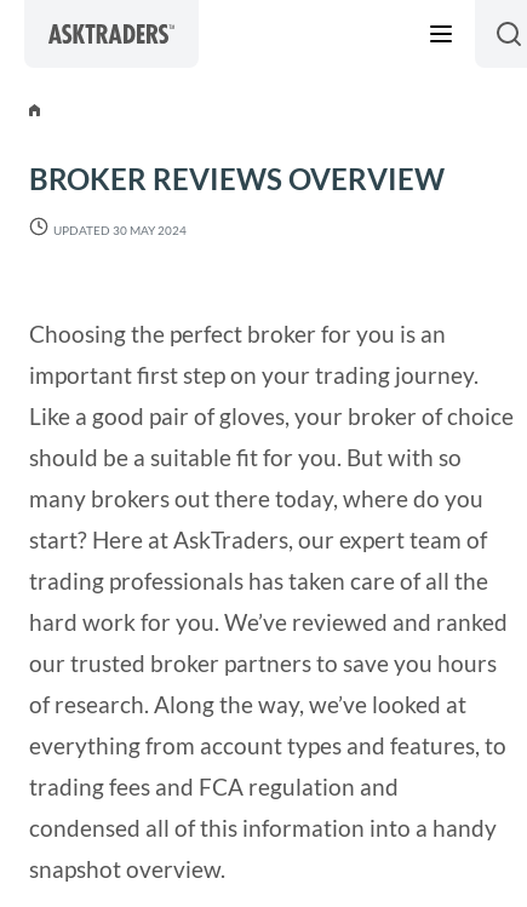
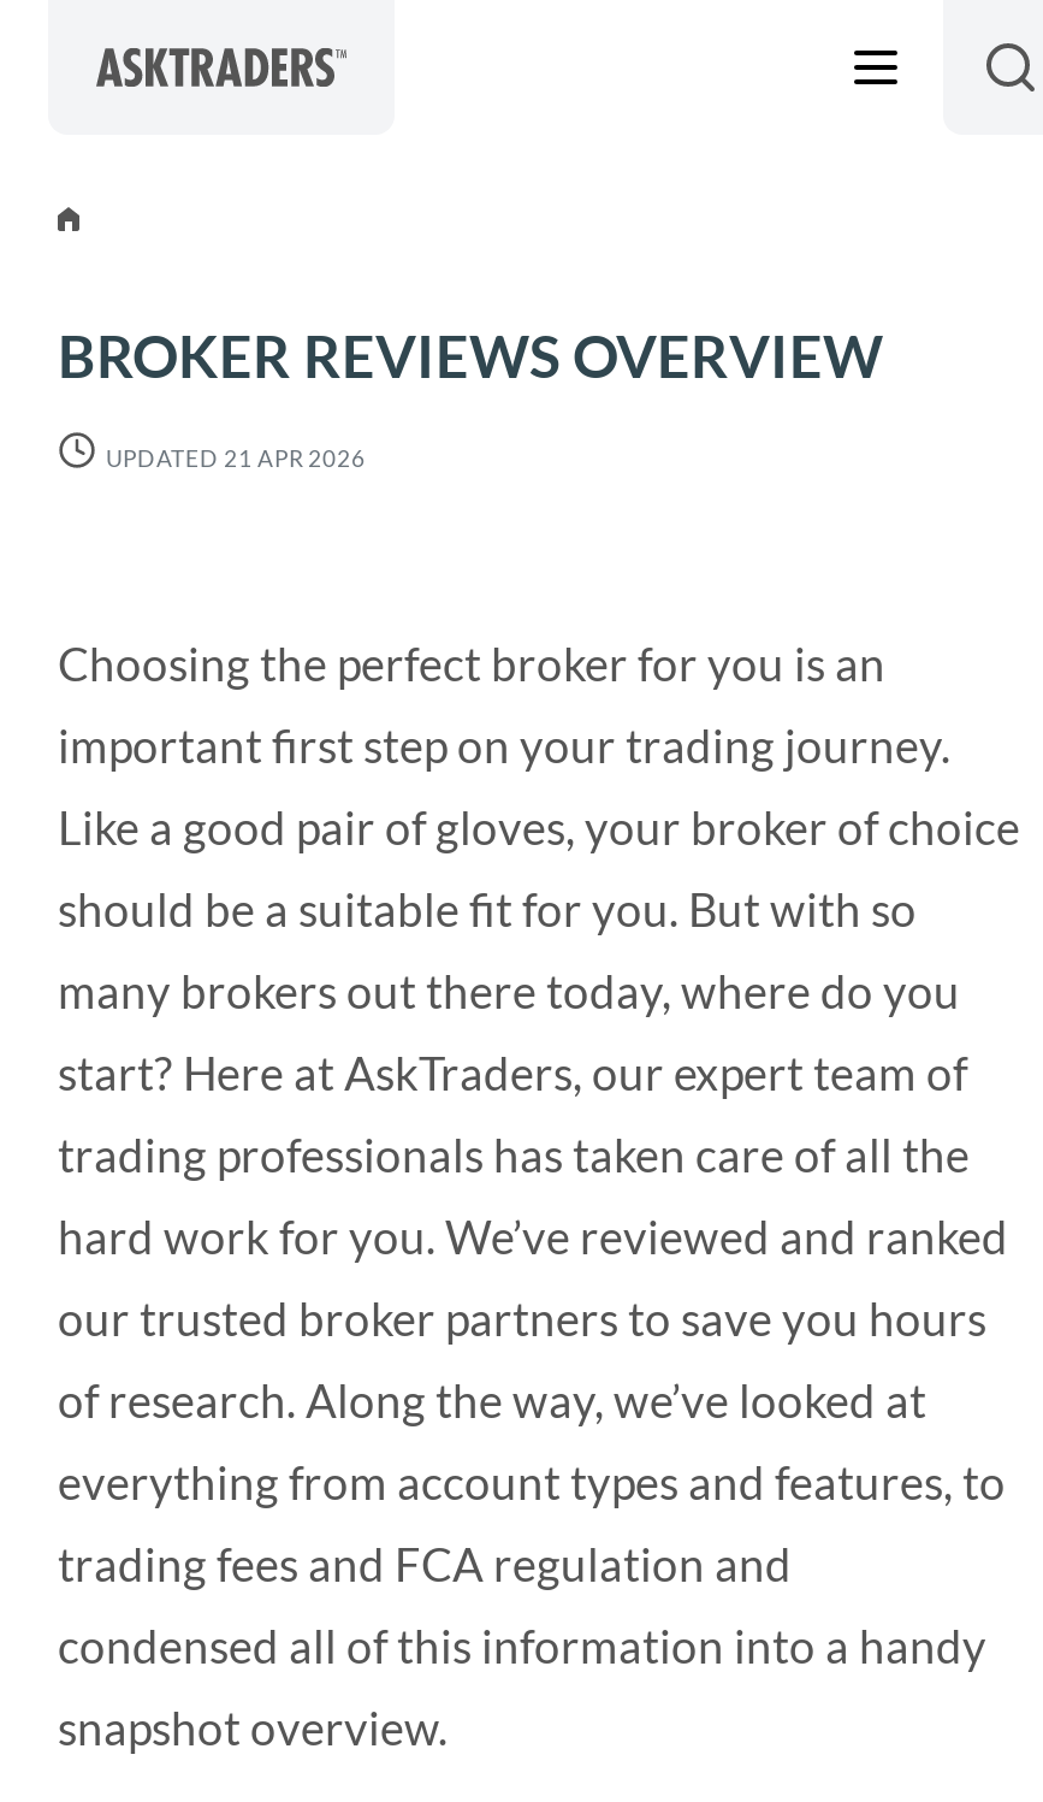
[53,224,187,237] UPDATED 30 MAY 2024 -> [106,445,366,472] UPDATED 21 APR 2026

